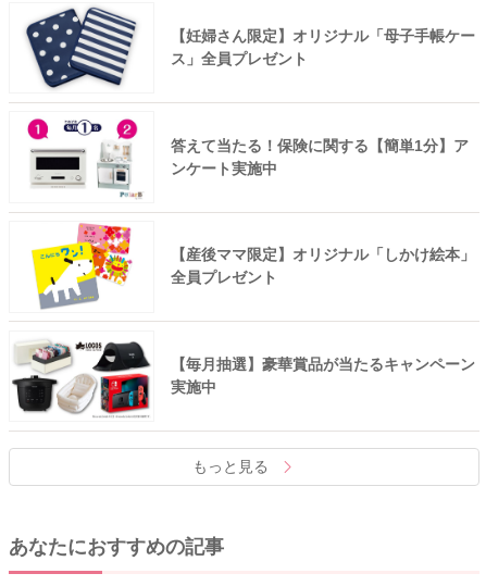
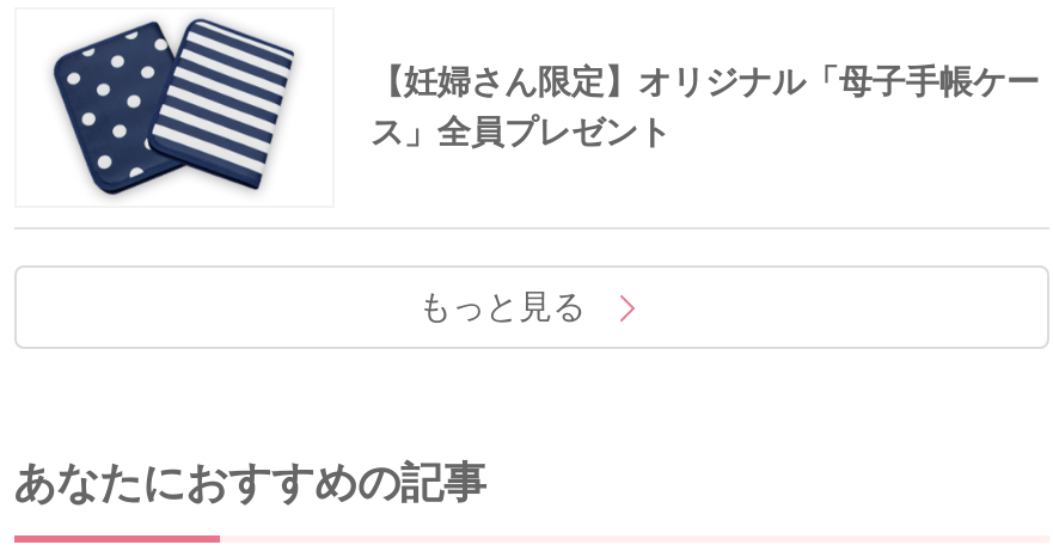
[26,117,468,199] [image] | 答えて当たる！保険に関する【簡単1分】ア | ンケート実施中 -> none
[30,223,475,310] [image] | 【産後ママ限定】オリジナル「しかけ絵本」 | 全員プレゼント -> none
[11,340,475,417] [image] | 【毎月抽選】豪華賞品が当たるキャンペーン | 実施中 -> none

